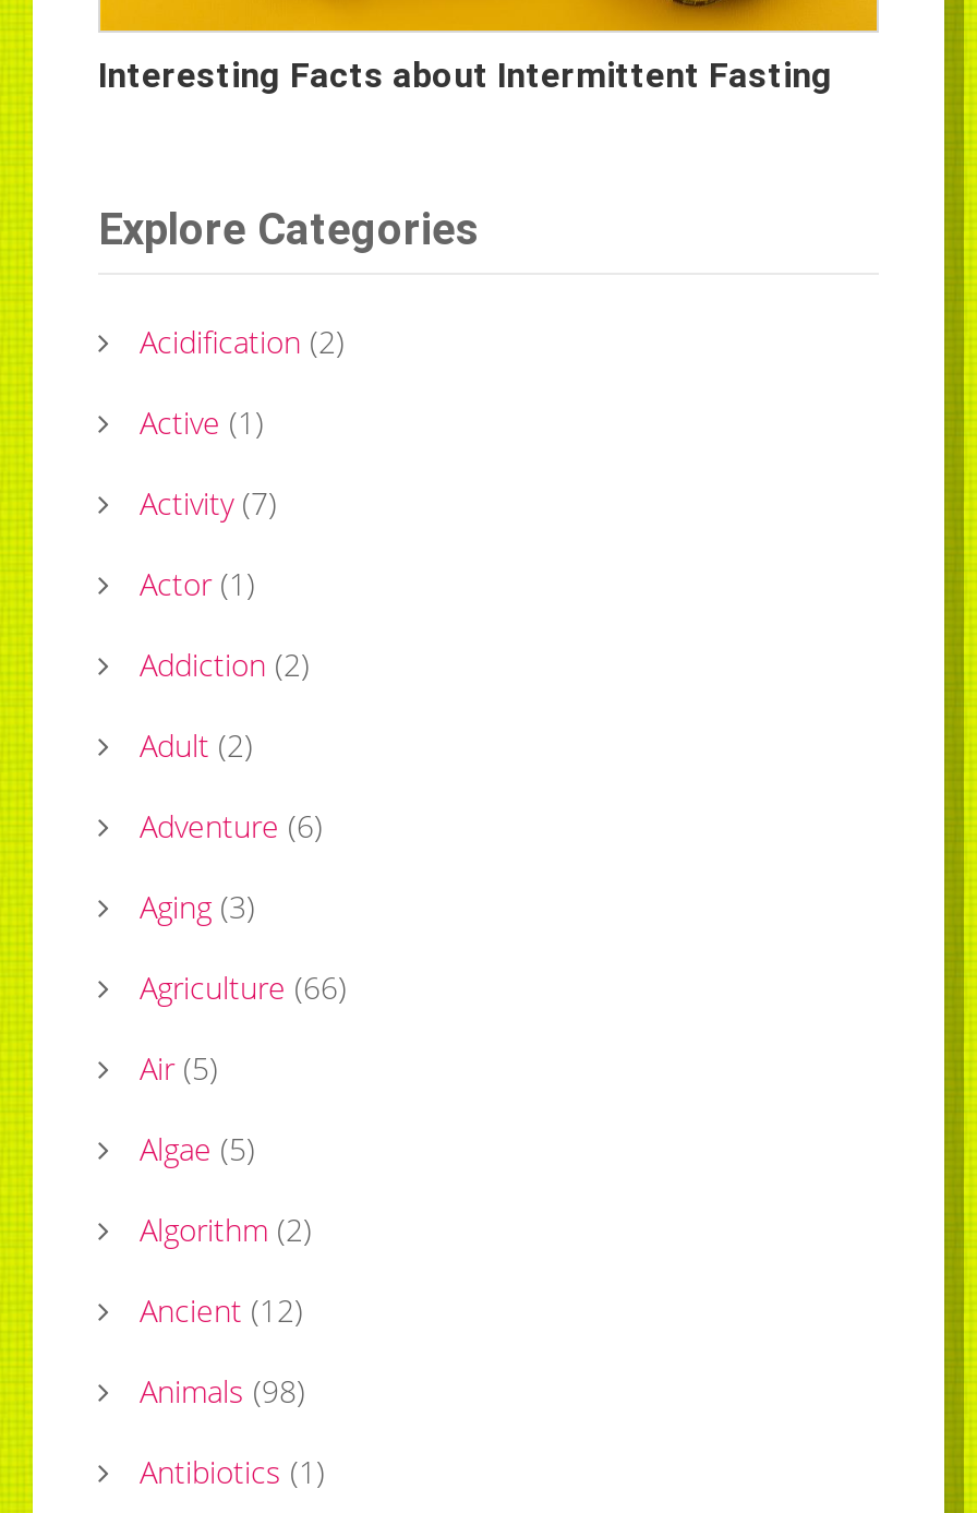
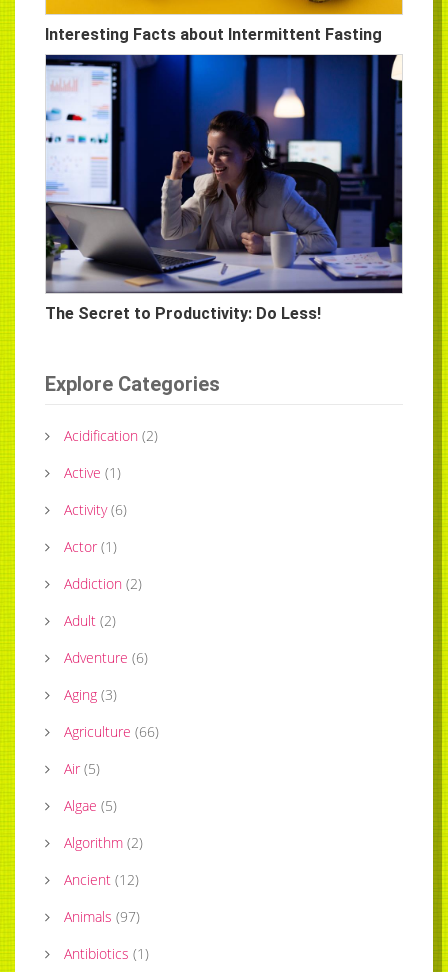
none -> [45,54,403,323] [image] | The Secret to Productivity: Do Less!
[140,483,277,524] Activity (7) -> [64,500,127,519] Activity (6)
[140,1371,305,1412] Animals (98) -> [64,907,140,926] Animals (97)

